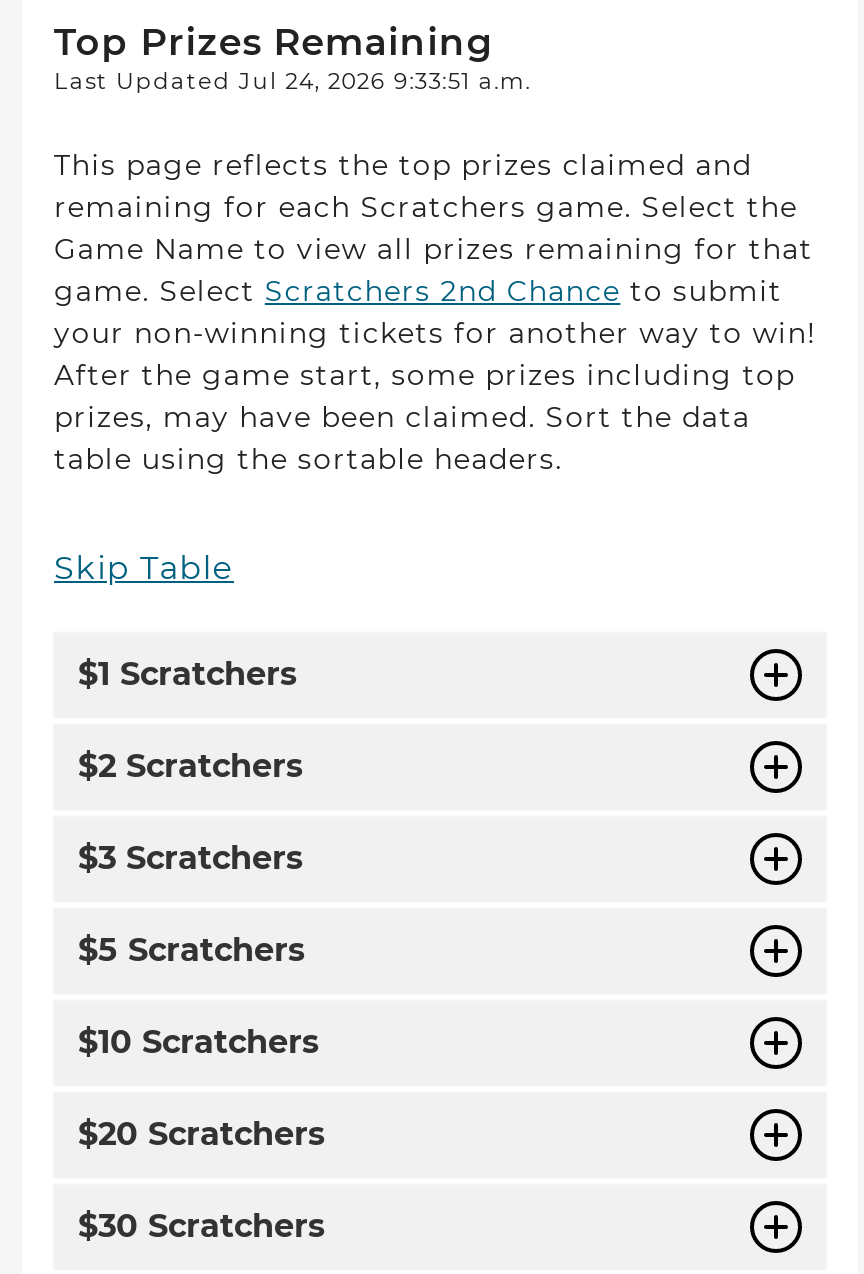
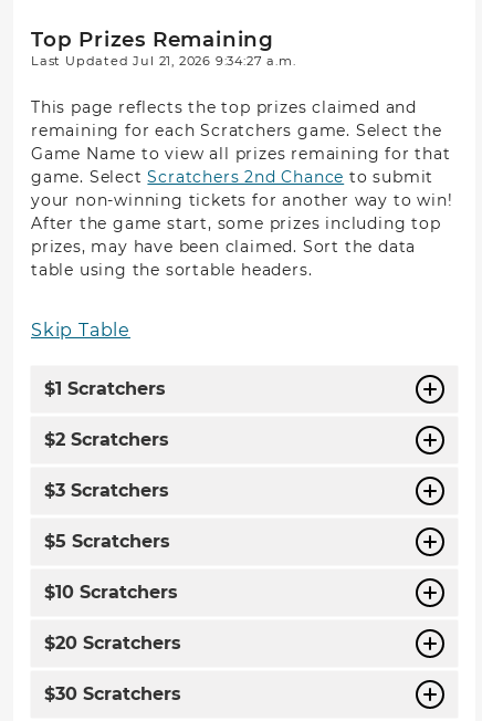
[54,66,531,94] Last Updated Jul 24, 2026 9:33:51 a.m. -> [31,53,296,68] Last Updated Jul 21, 2026 9:34:27 a.m.

